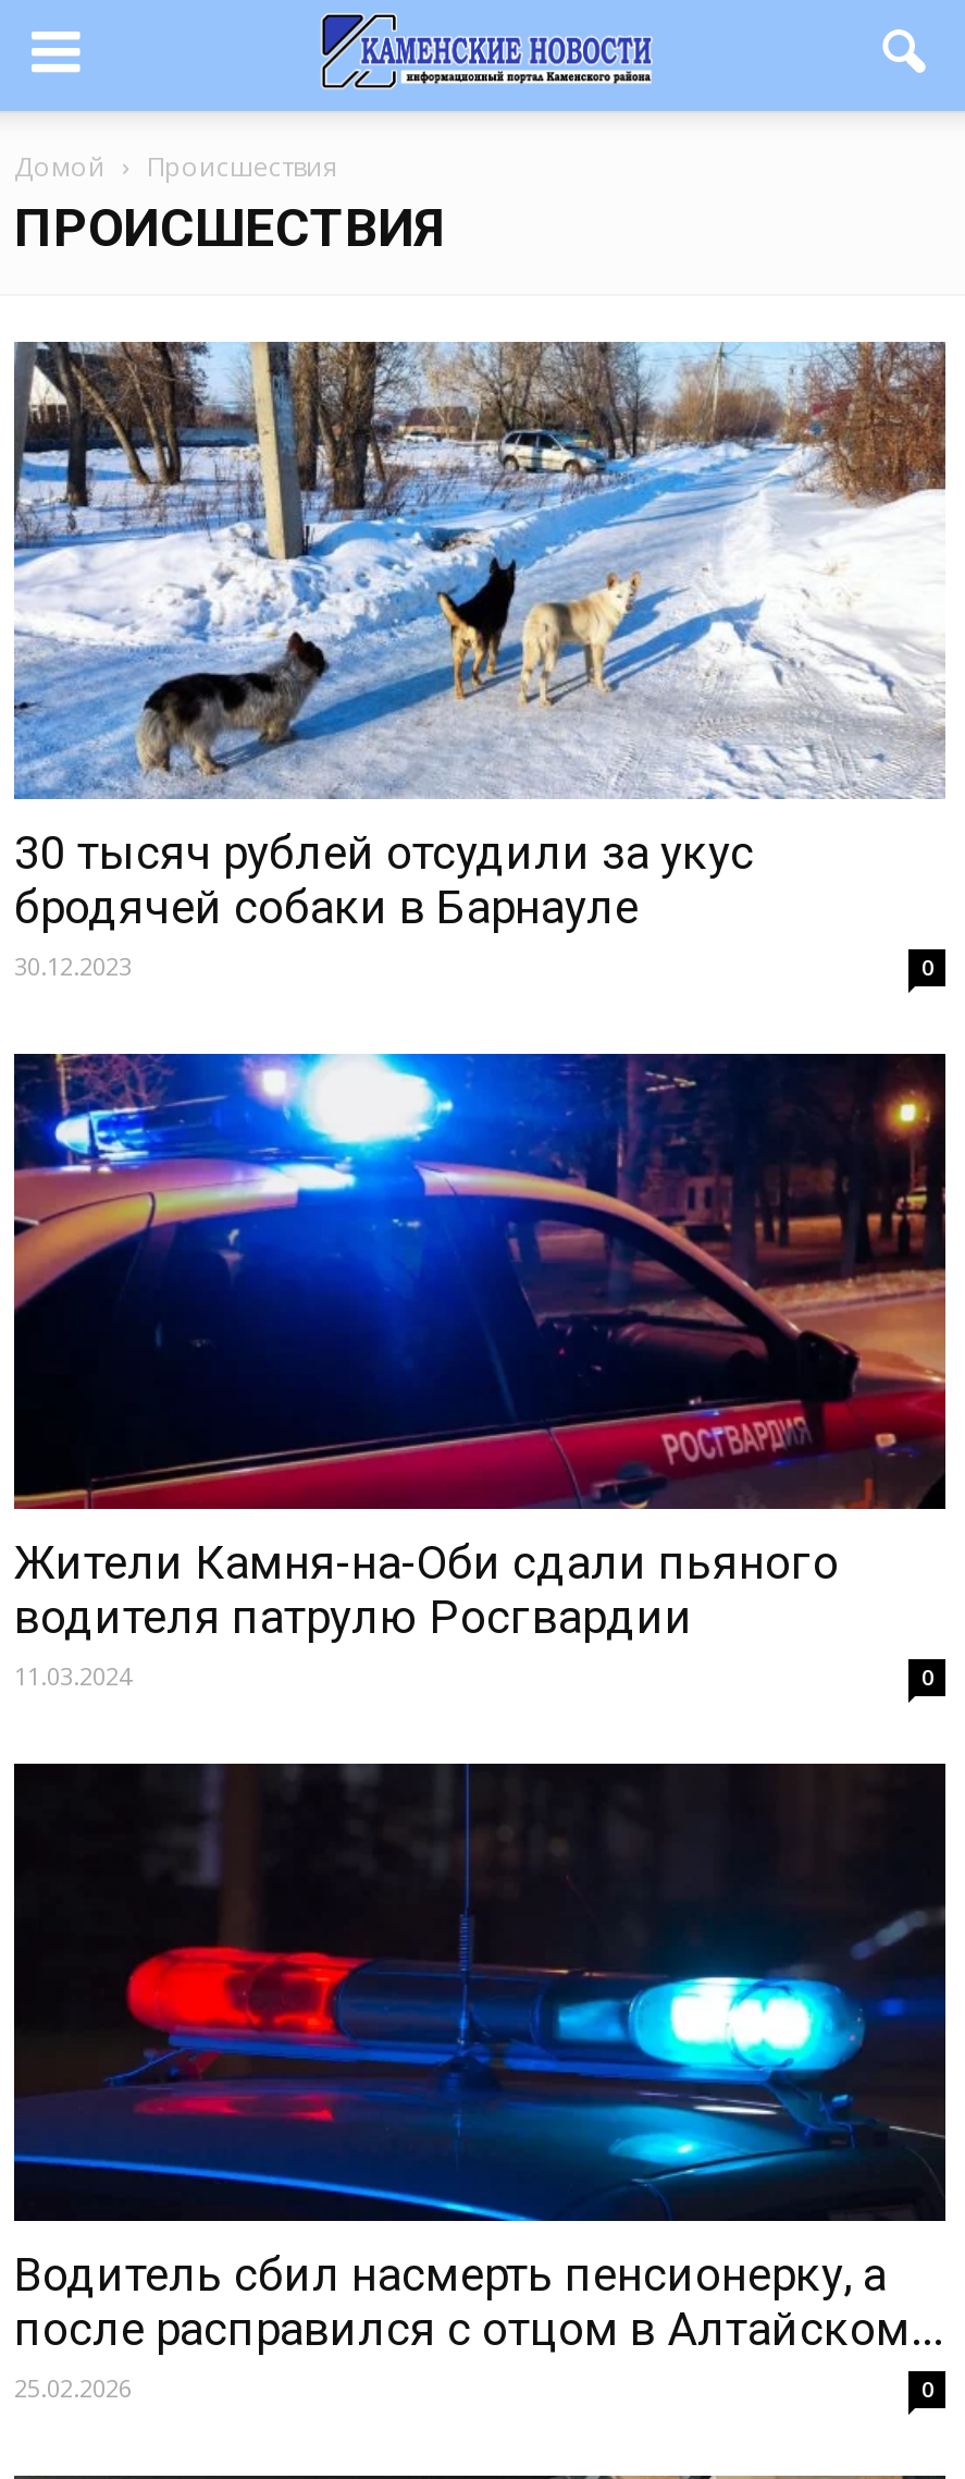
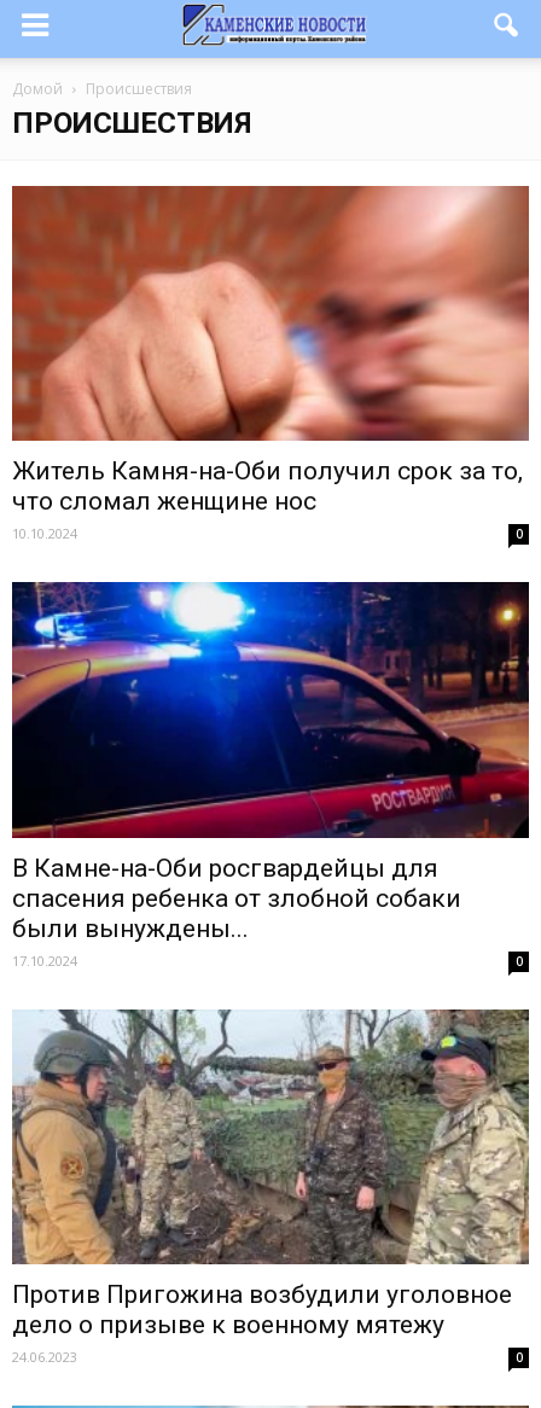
[12,340,945,981] [image] | 30 тысяч рублей отсудили за укус | бродячей собаки в Барнауле | 30.12.2023 -> [11,185,530,543] [image] | Житель Камня-на-Оби получил срок за то, | что сломал женщине нос | 10.10.2024
[14,1538,839,1692] Жители Камня-на-Оби сдали пьяного | водителя патрулю Росгвардии | 11.03.2024 -> [12,853,461,969] В Камне-на-Оби росгвардейцы для | спасения ребенка от злобной собаки | были вынуждены... | 17.10.2024
[12,1762,948,2403] [image] | Водитель сбил насмерть пенсионерку, а | после расправился с отцом в Алтайском... | 25.02.2026 -> [11,1010,530,1366] [image] | Против Пригожина возбудили уголовное | дело о призыве к военному мятежу | 24.06.2023

